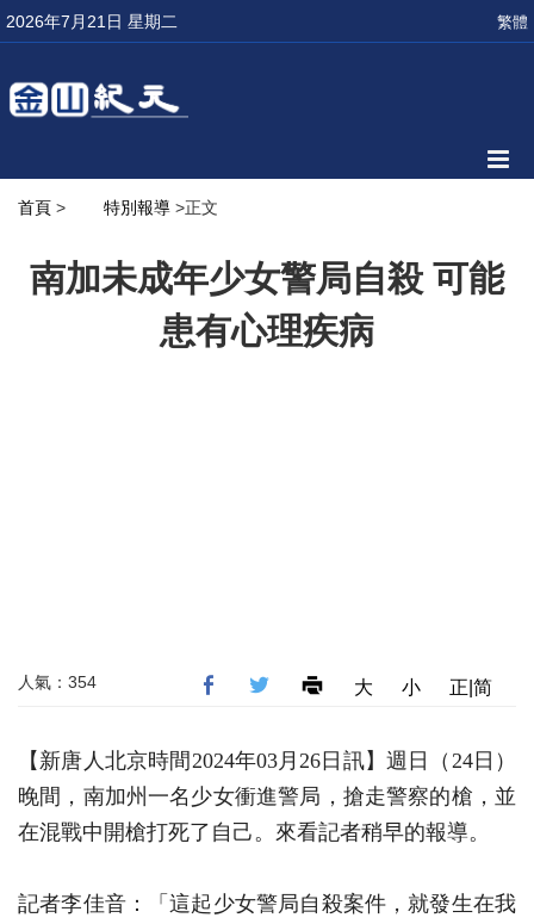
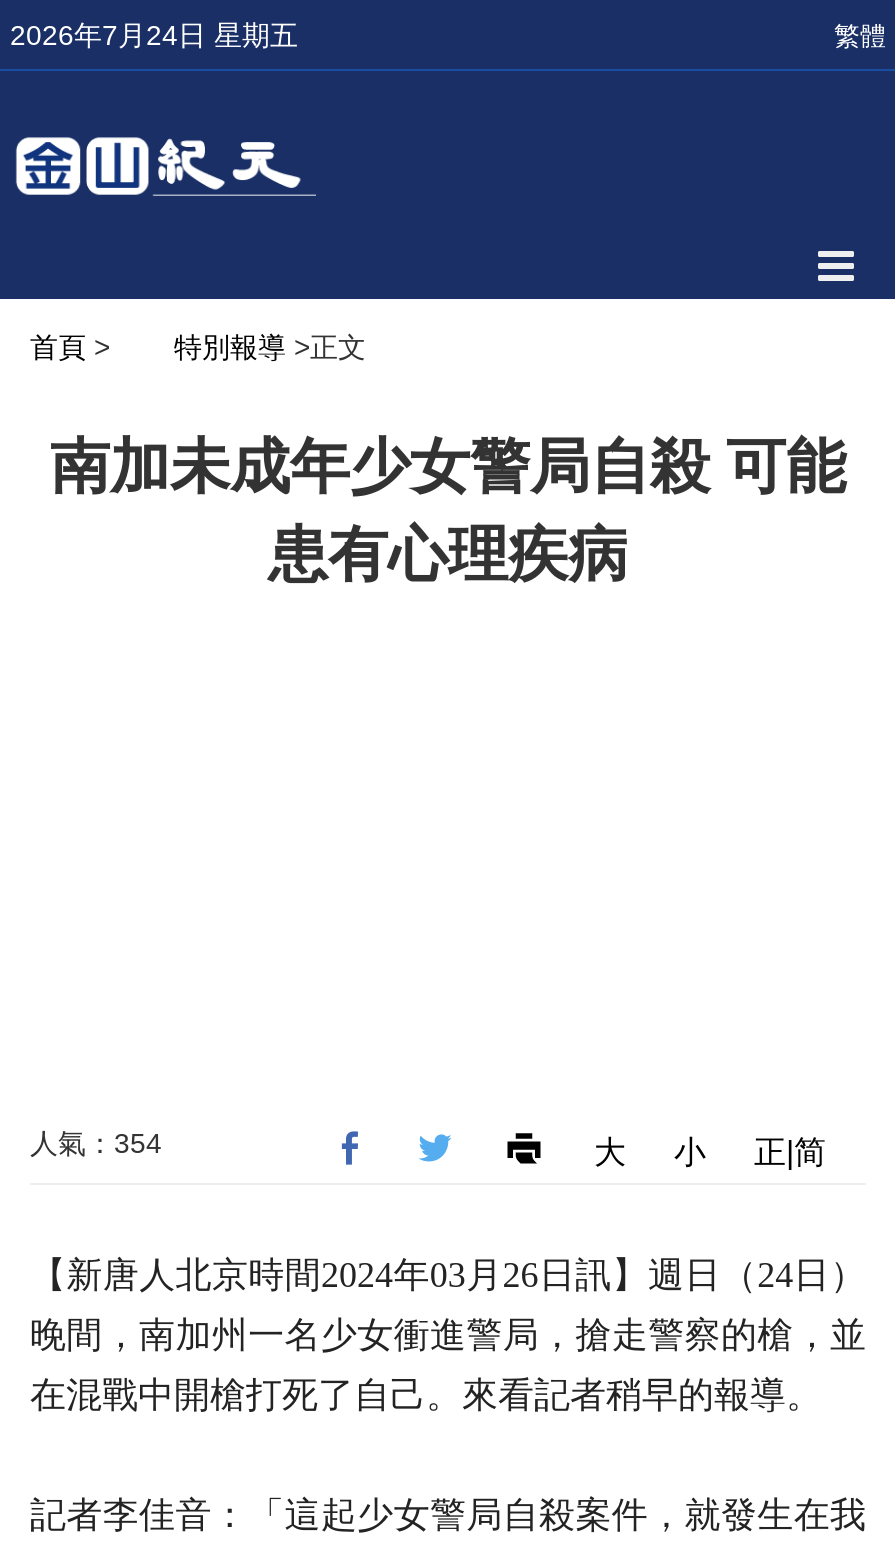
[6,12,178,31] 2026年7月21日 星期二 -> [10,19,298,51] 2026年7月24日 星期五

